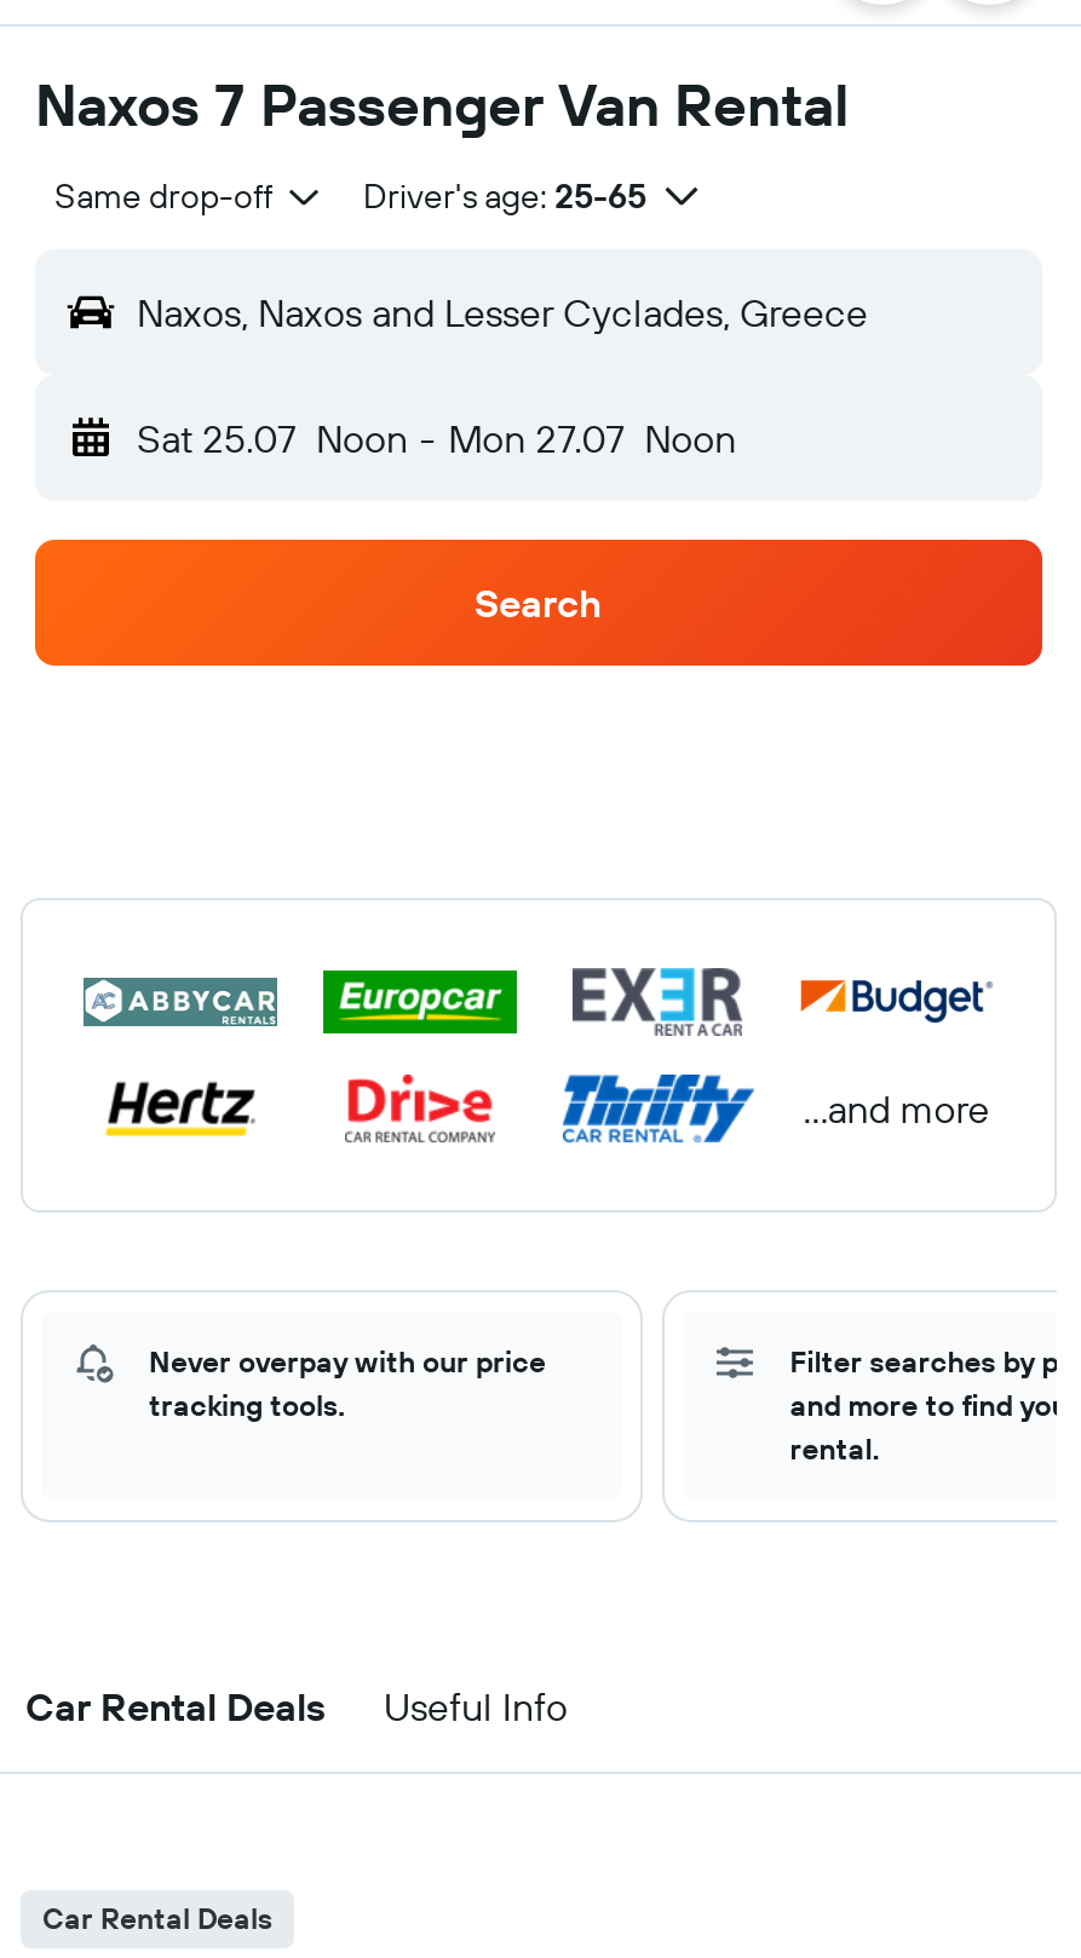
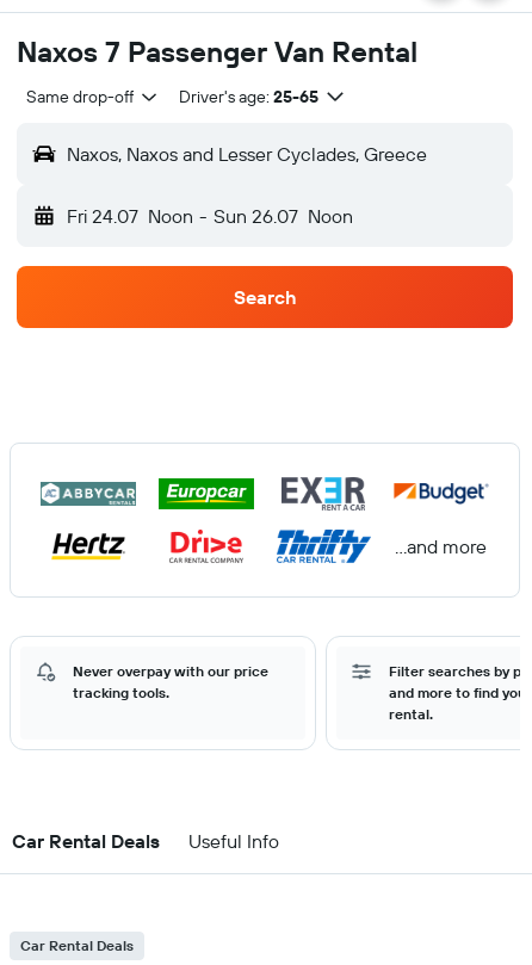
[137,414,736,462] Sat 25.07 Noon - Mon 27.07 Noon -> [67,204,353,228] Fri 24.07 Noon - Sun 26.07 Noon

